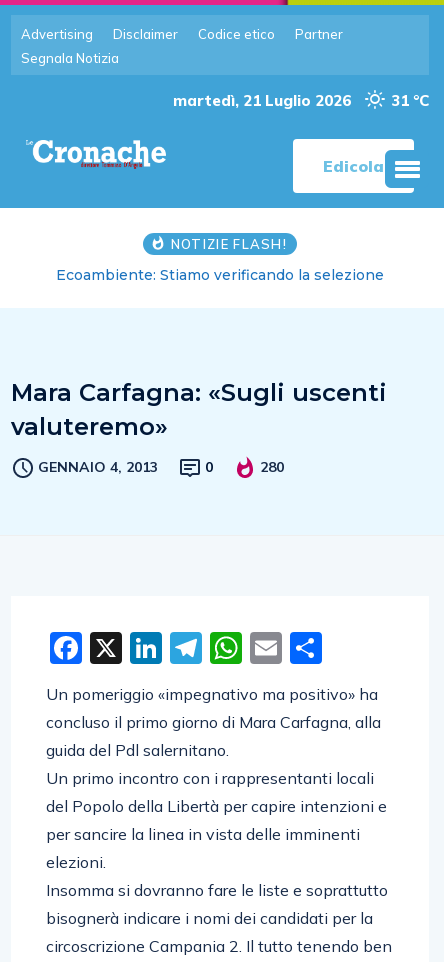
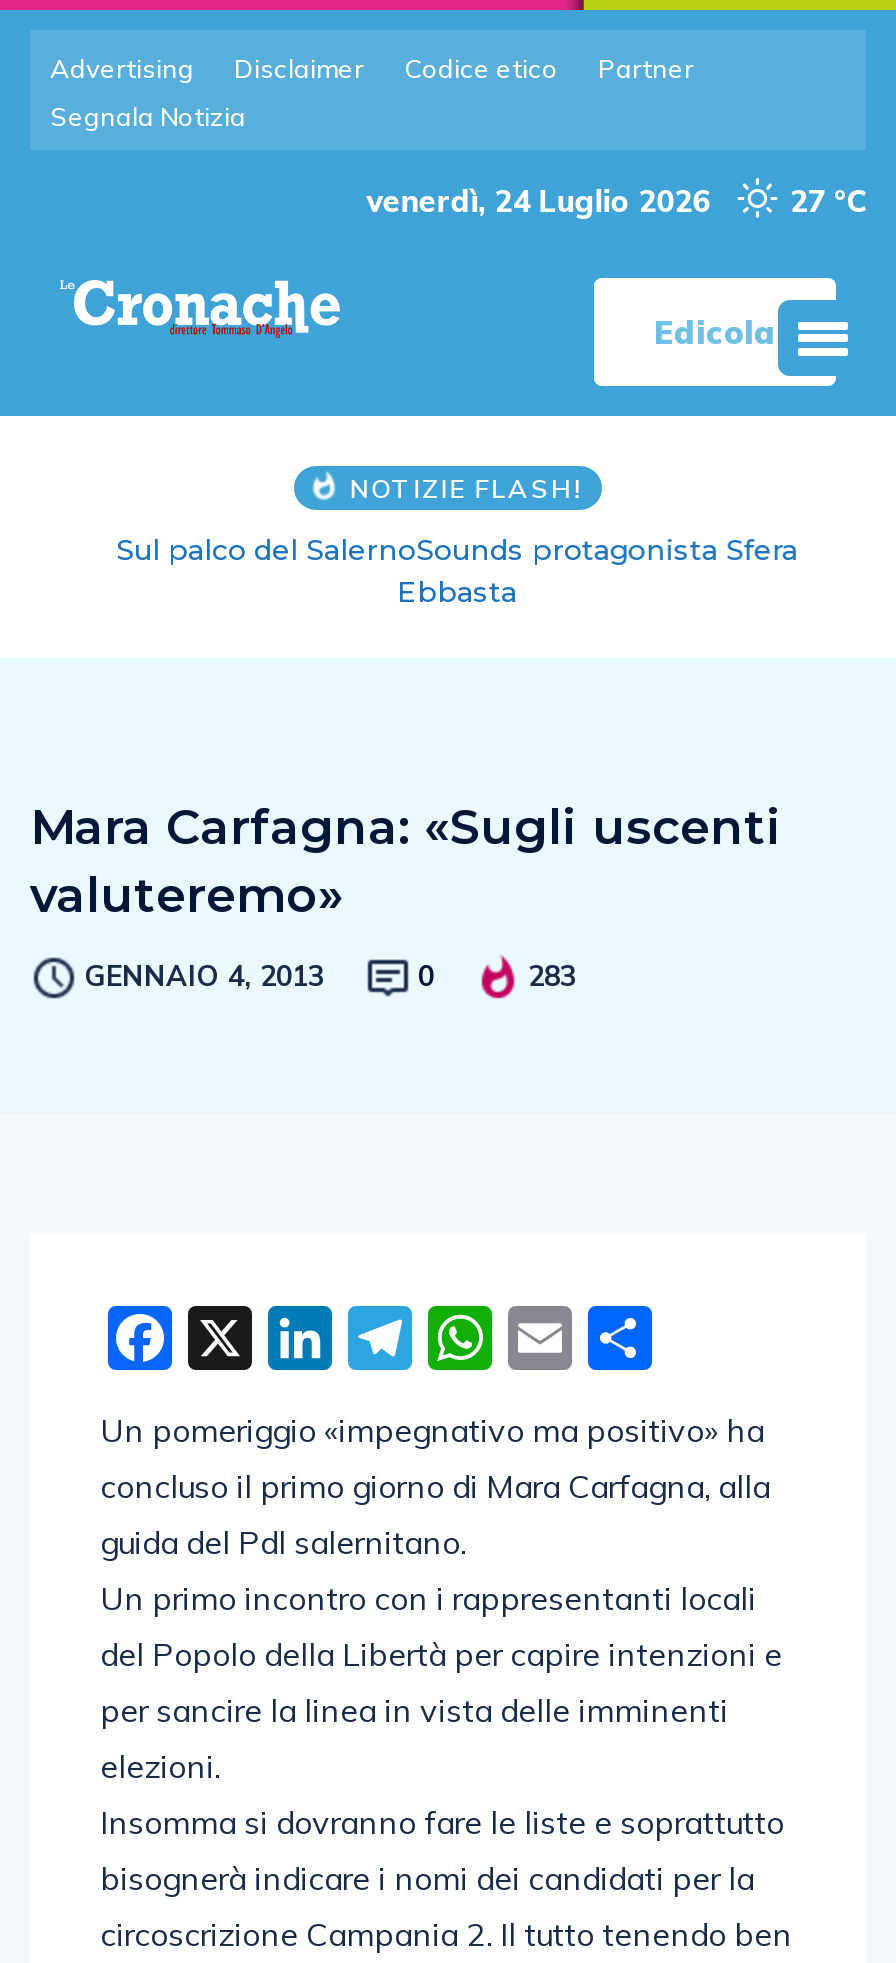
[173,91,351,110] martedì, 21 Luglio 2026 -> [366,182,710,220] venerdì, 24 Luglio 2026
[391,91,429,110] 31 °C -> [790,182,866,220] 27 °C
[56,266,384,284] Ecoambiente: Stiamo verificando la selezione -> [107,532,789,610] Sul palco del SalernoSounds protagonista Sfera | Ebbasta
[260,458,284,476] 280 -> [528,958,576,994] 283

